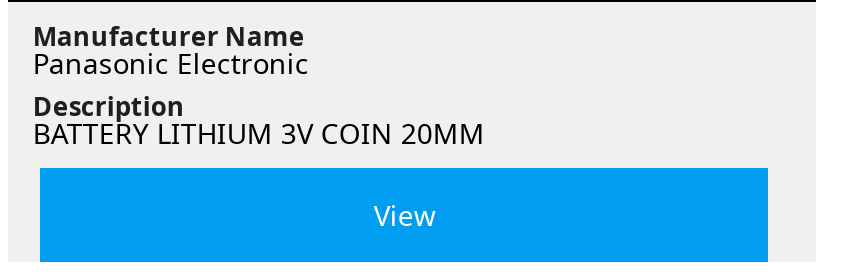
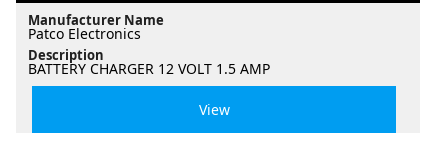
[33,43,309,81] Panasonic Electronic -> [28,24,141,43] Patco Electronics
[33,114,485,152] BATTERY LITHIUM 3V COIN 20MM -> [28,59,270,78] BATTERY CHARGER 12 VOLT 1.5 AMP

